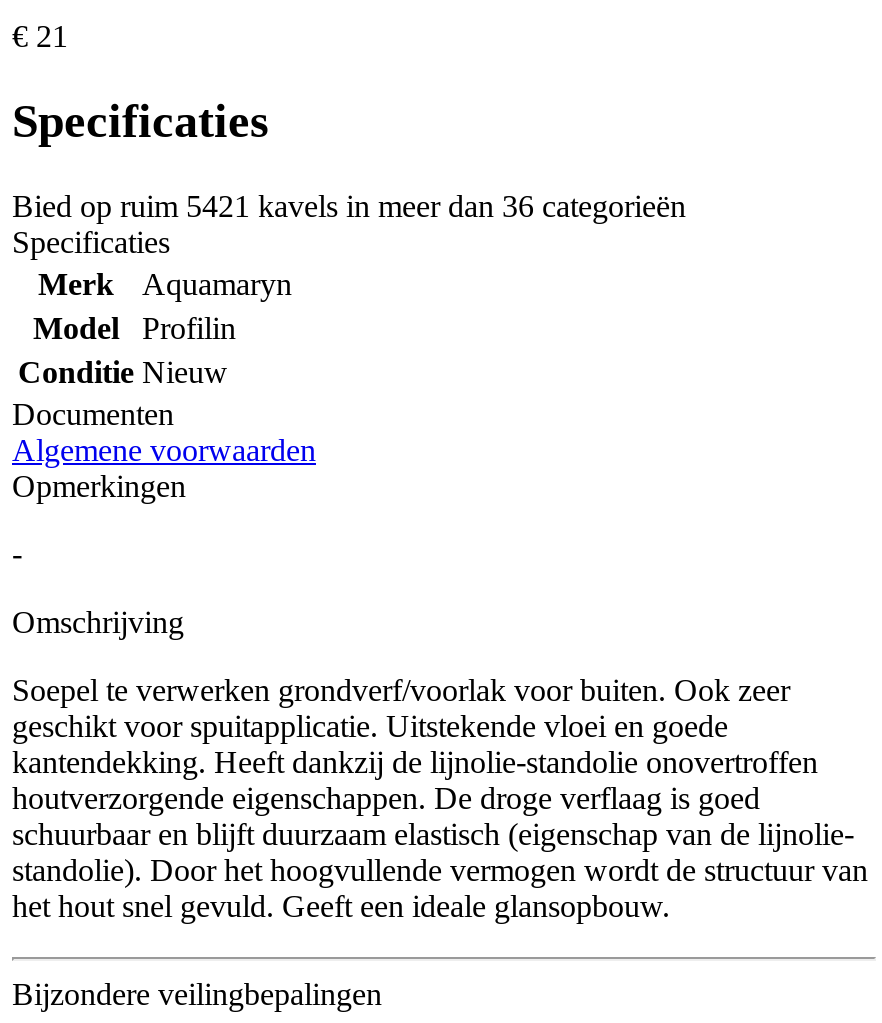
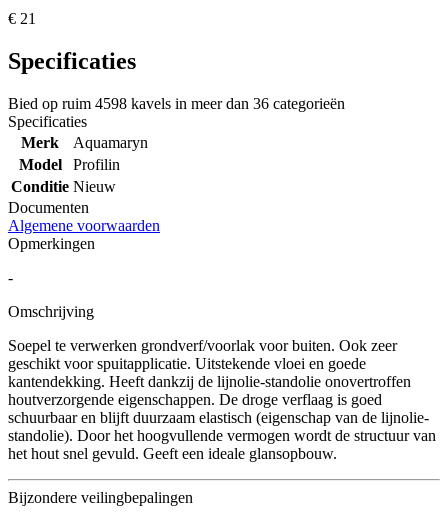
[12,189,686,223] Bied op ruim 5421 kavels in meer dan 36 categorieën -> [8,95,345,112] Bied op ruim 4598 kavels in meer dan 36 categorieën

